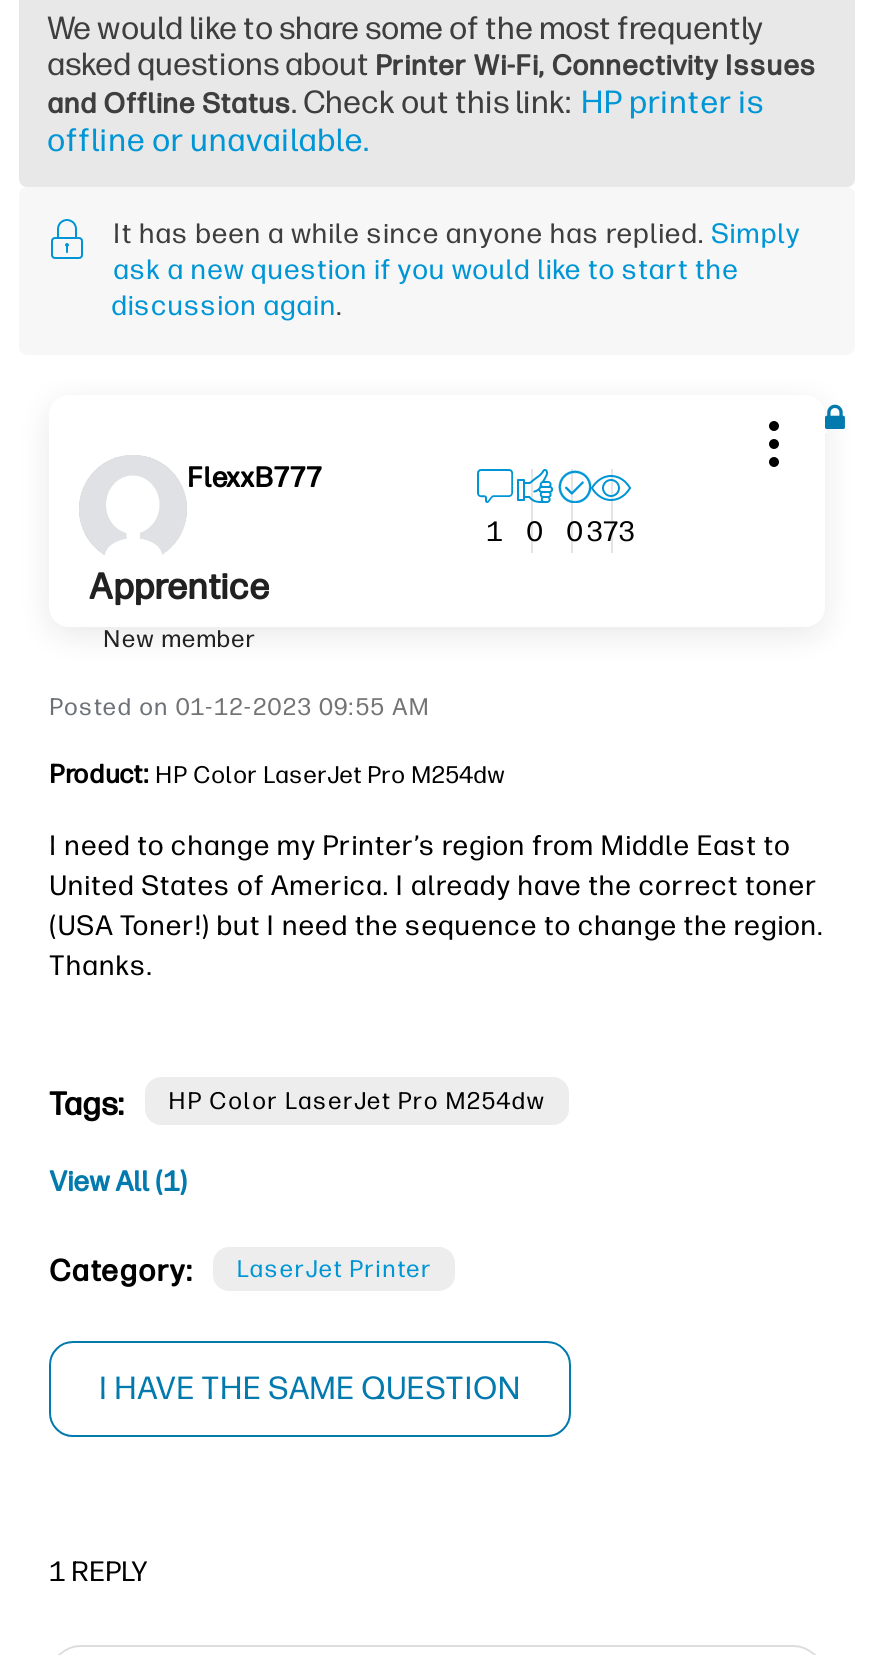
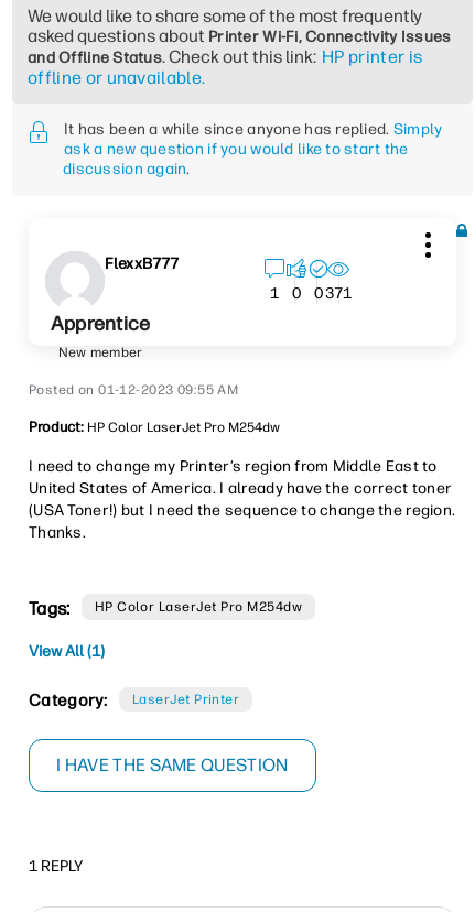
[486,514,634,549] 1 0 0 373 -> [270,284,351,303] 1 0 0 371

